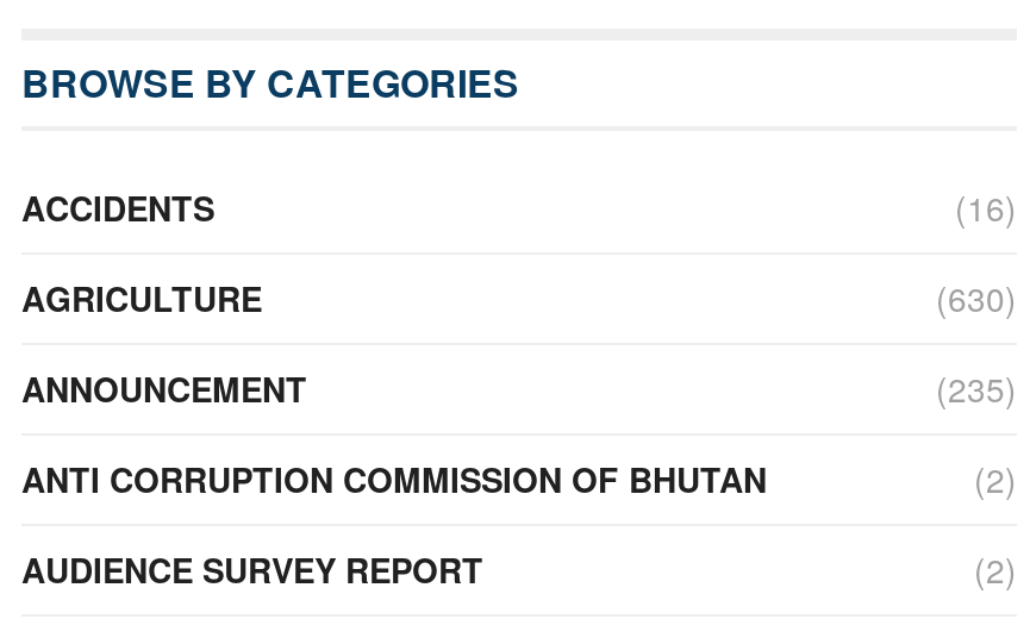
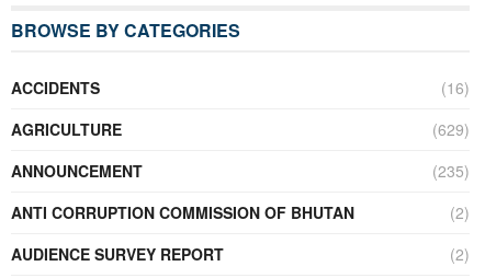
[936,274,1017,321] (630) -> [432,118,470,140] (629)

